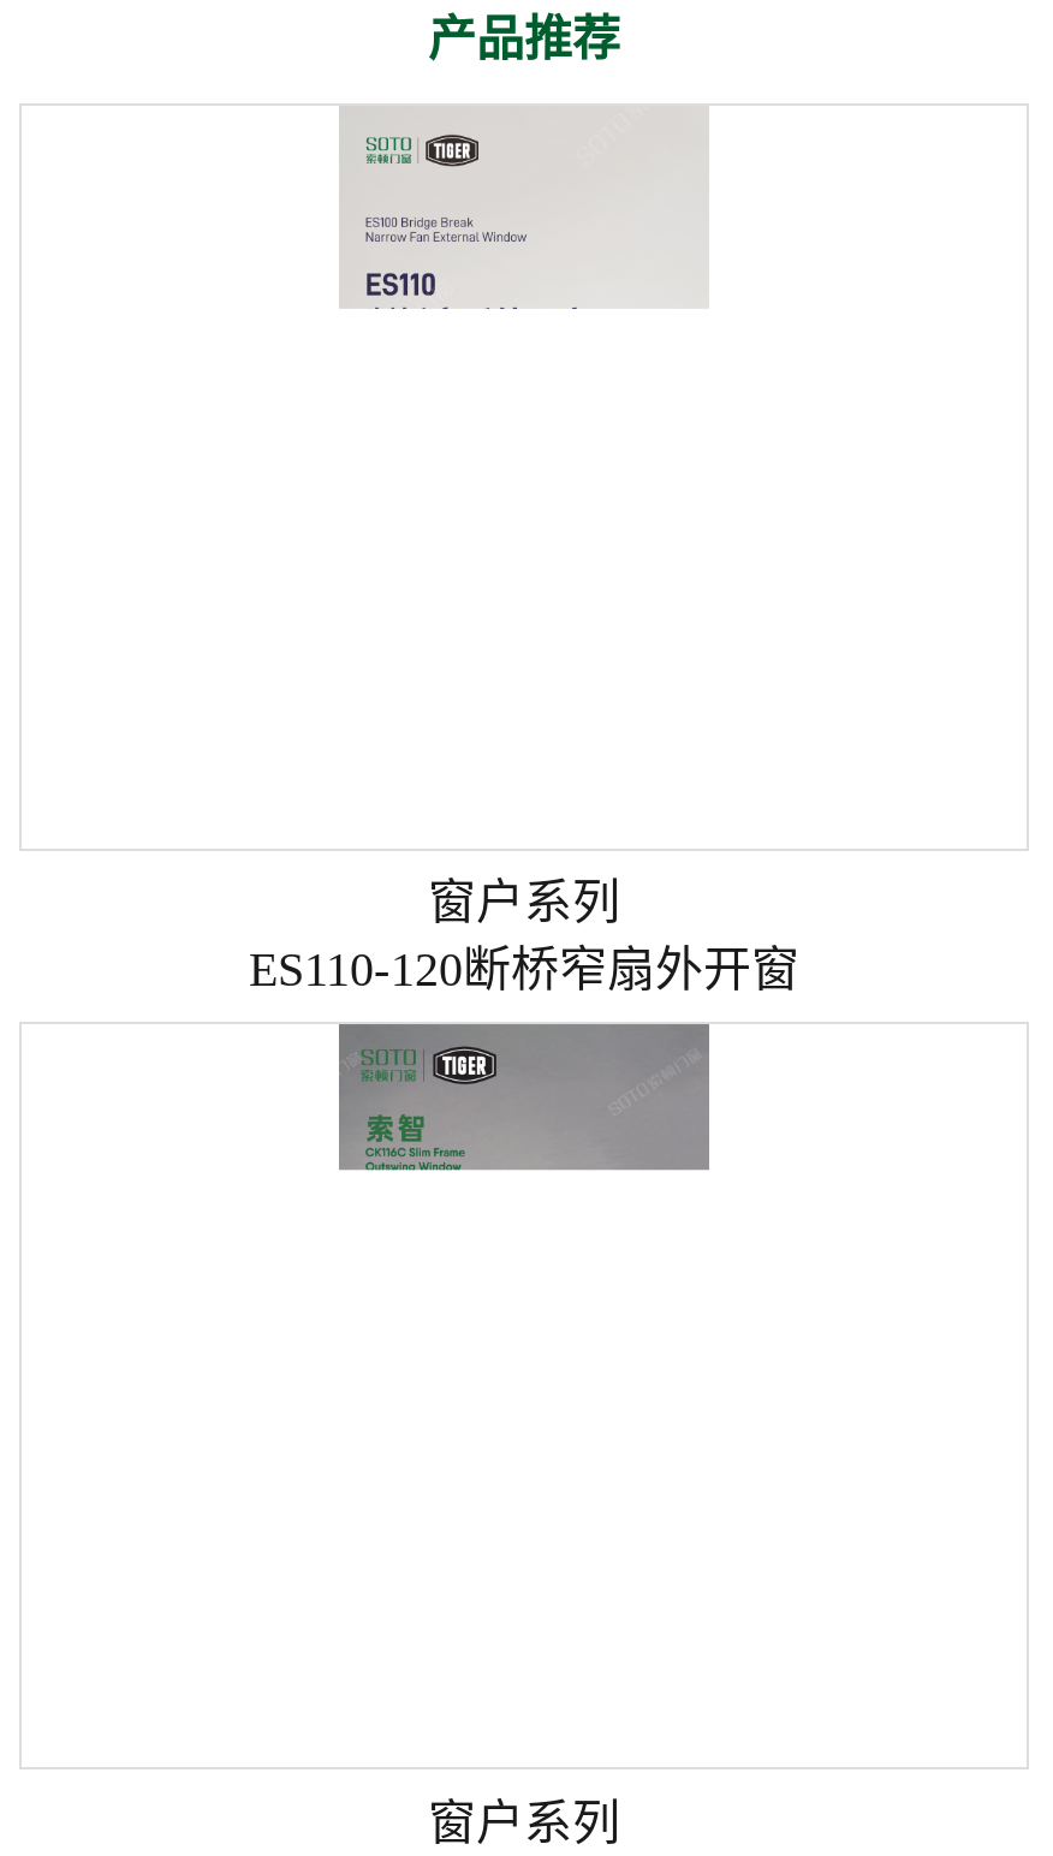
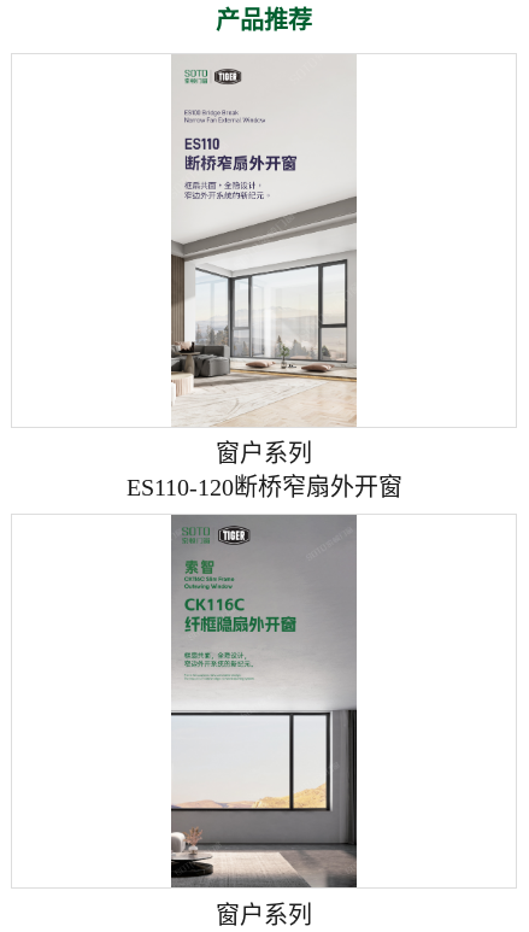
none -> [170,154,358,427] [image]
none -> [170,586,358,889] [image]

